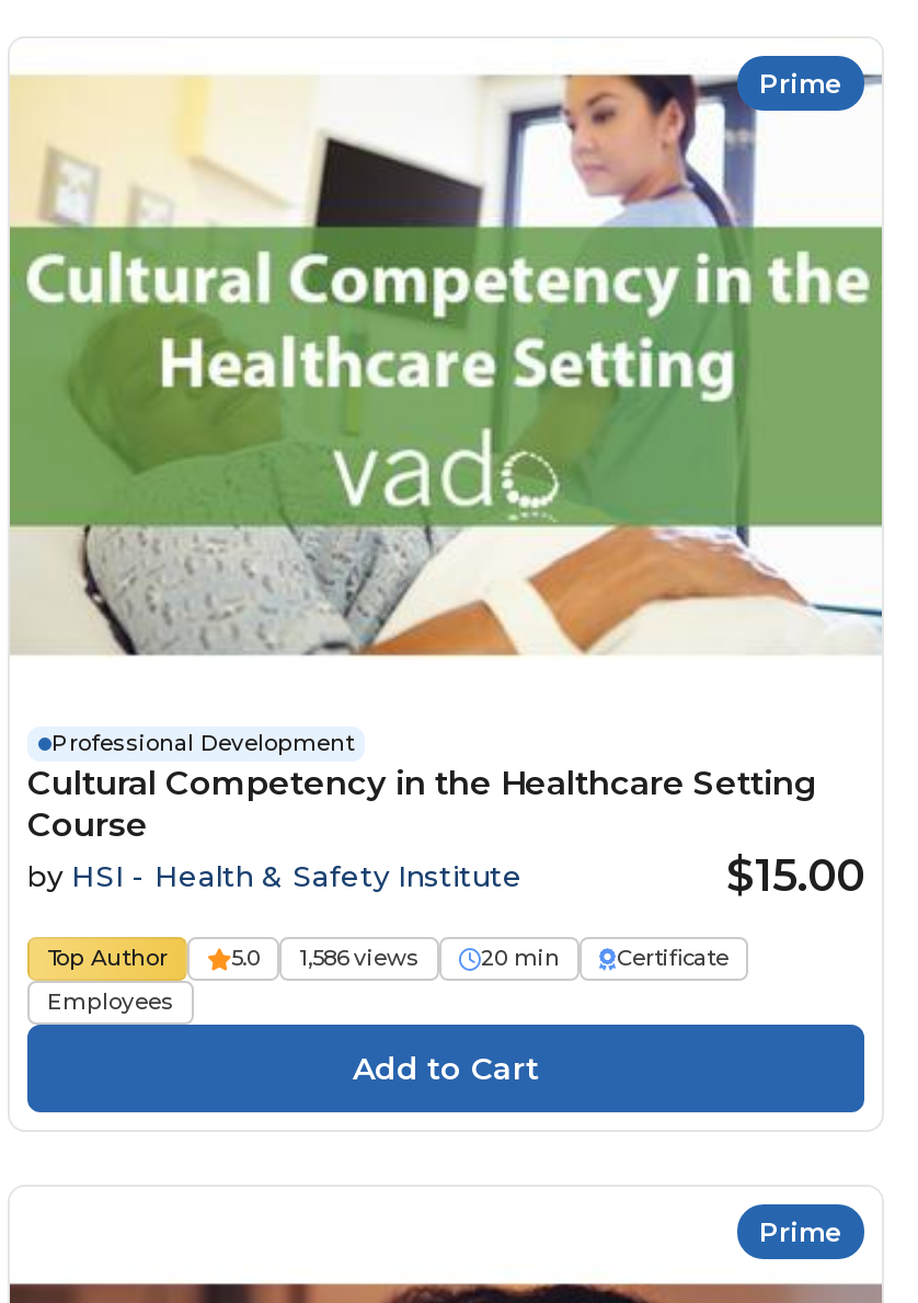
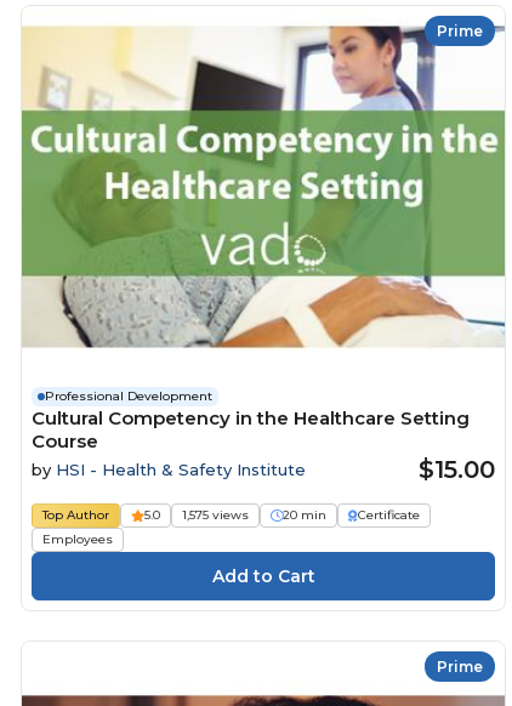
[231,944,420,972] 5.0 1,586 views -> [144,507,249,523] 5.0 1,575 views

